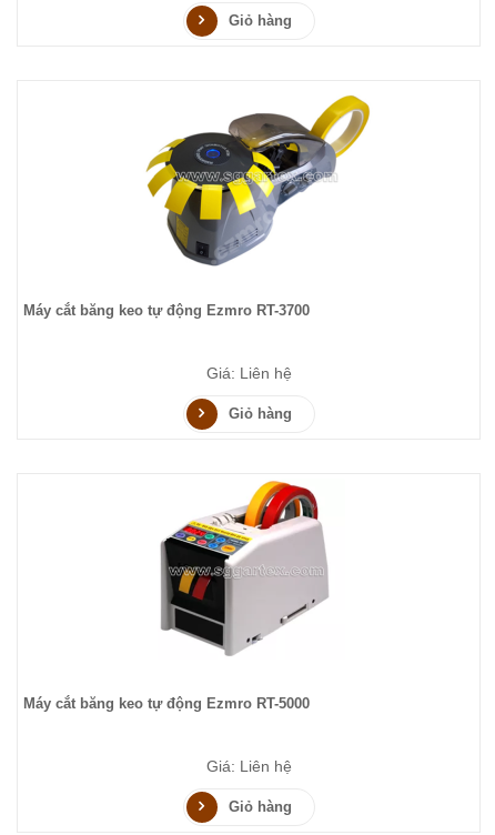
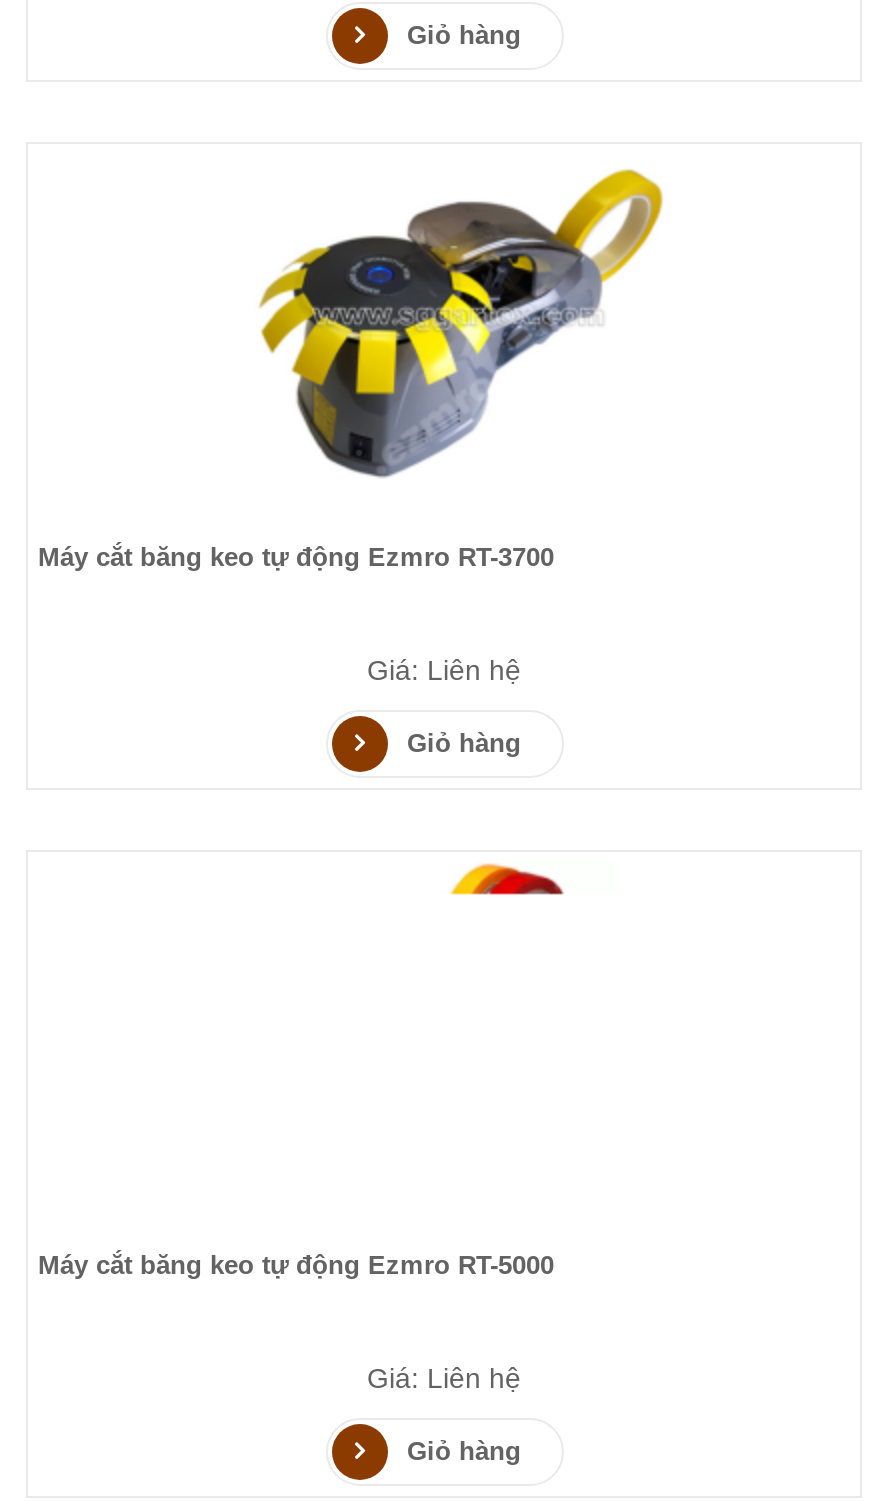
[160,497,329,656] [image] -> none

